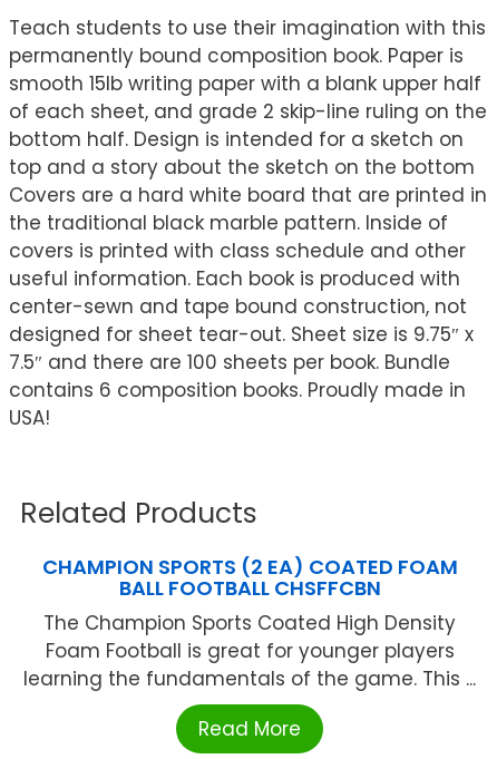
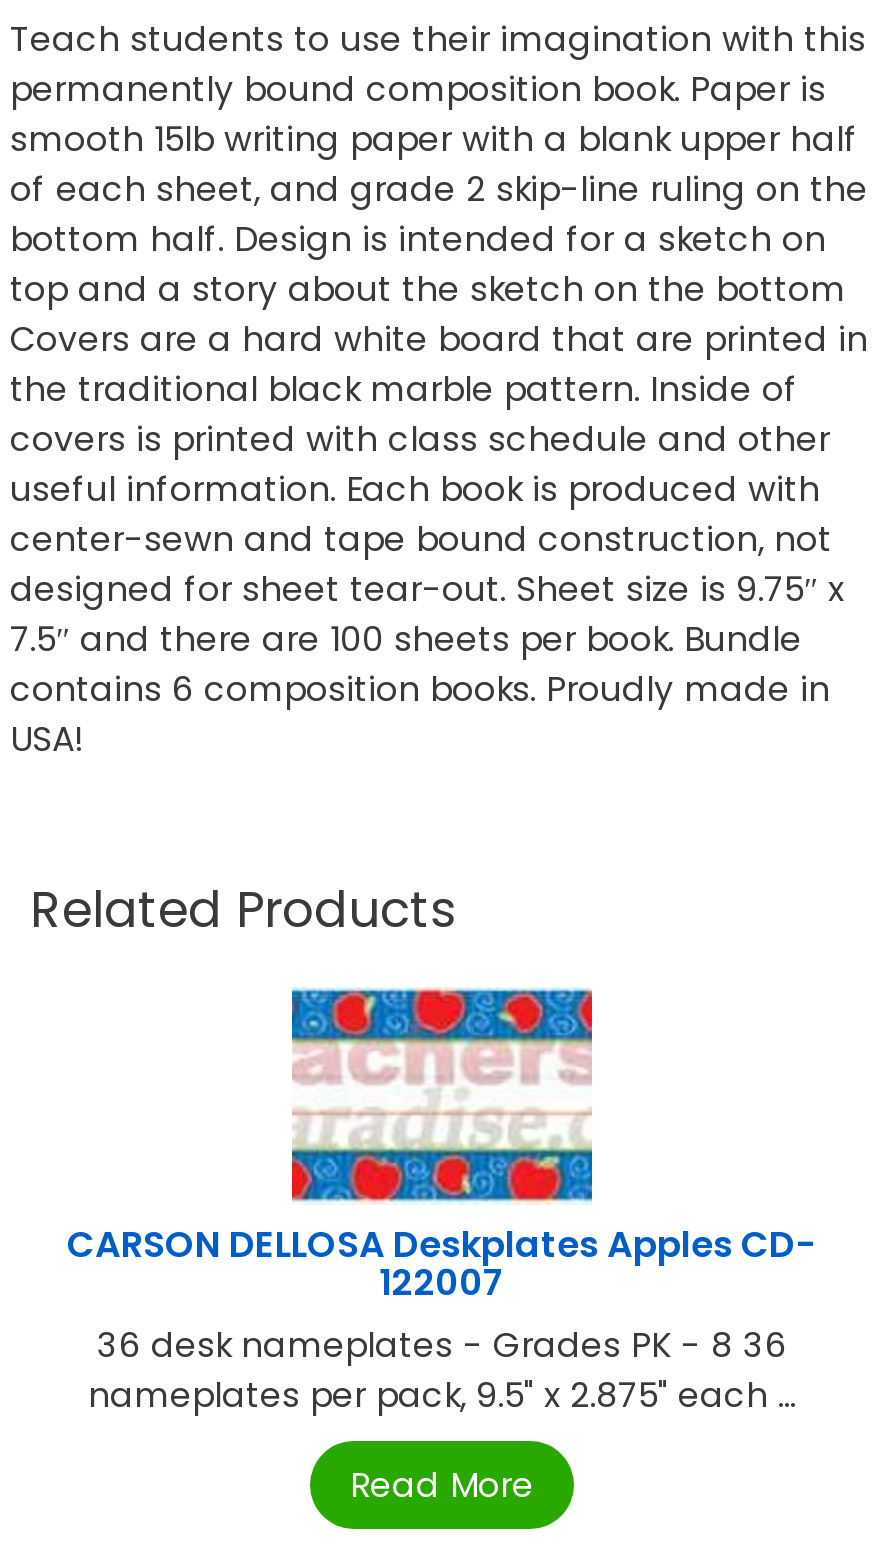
[23,553,476,693] CHAMPION SPORTS (2 EA) COATED FOAM | BALL FOOTBALL CHSFFCBN | The Champion Sports Coated High Density | Foam Football is great for younger players | learning the fundamentals of the game. This ... -> [67,1220,817,1420] CARSON DELLOSA Deskplates Apples CD- | 122007 | 36 desk nameplates - Grades PK - 8 36 | nameplates per pack, 9.5" x 2.875" each ...

